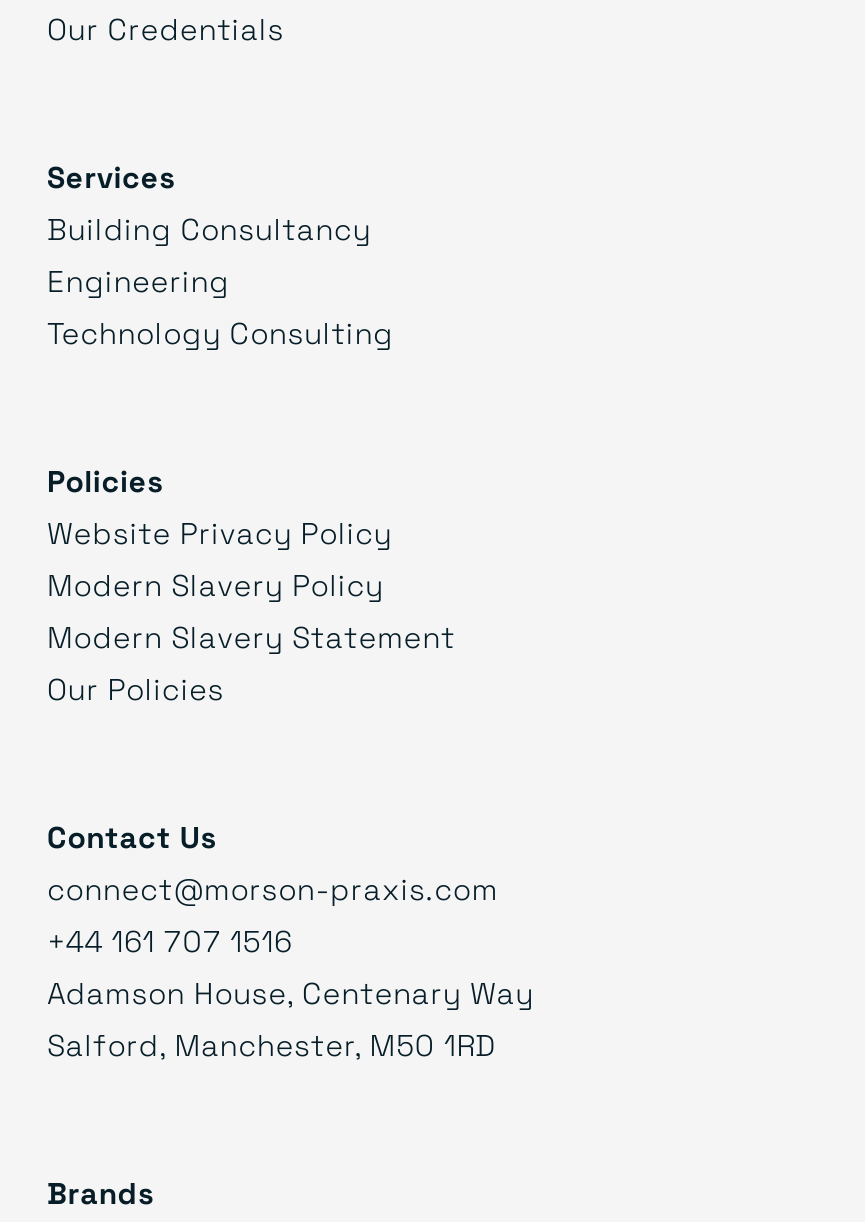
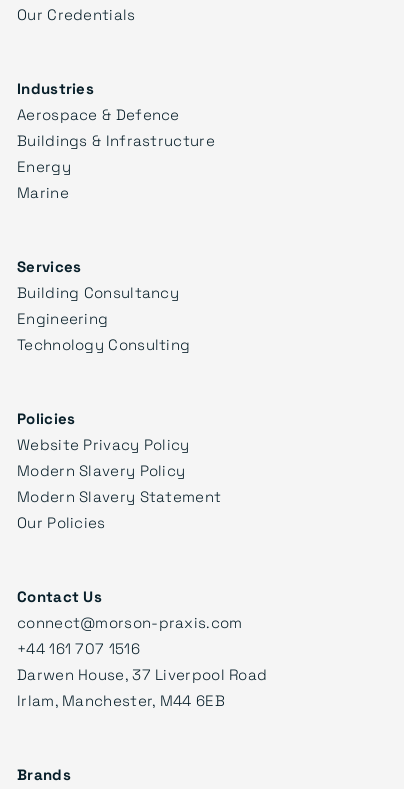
none -> [17,78,215,202] Industries | Aerospace & Defence | Buildings & Infrastructure | Energy | Marine
[47,973,534,1065] Adamson House, Centenary Way | Salford, Manchester, M50 1RD -> [17,664,267,710] Darwen House, 37 Liverpool Road | Irlam, Manchester, M44 6EB

